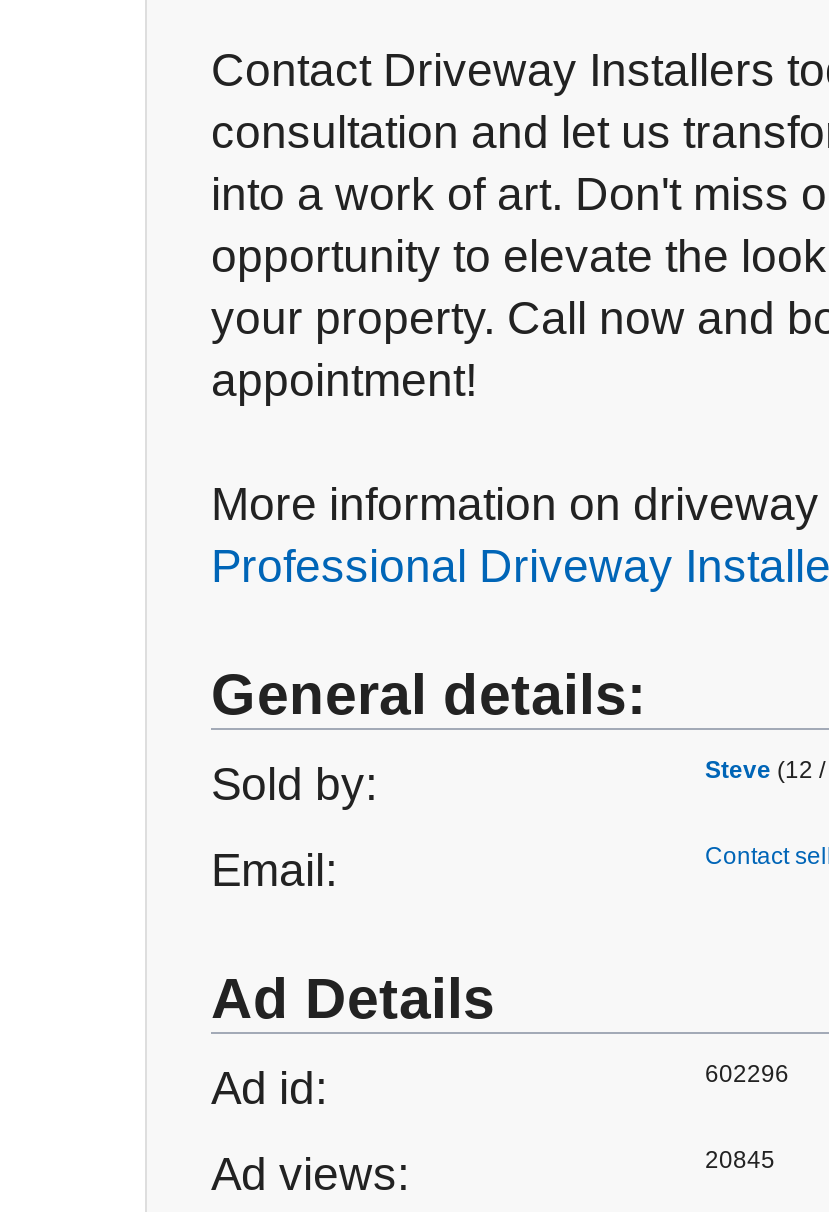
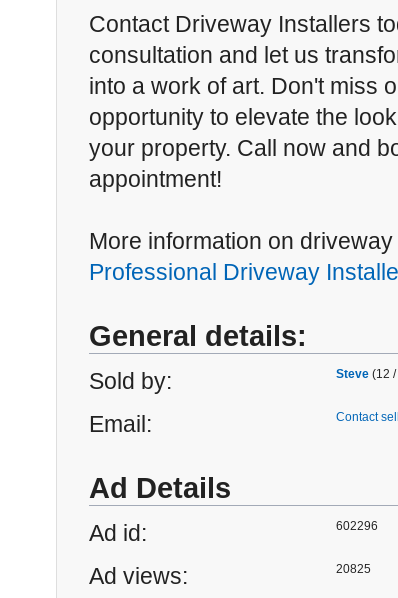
[705,1146,775,1174] 20845 -> [336,562,371,576] 20825

